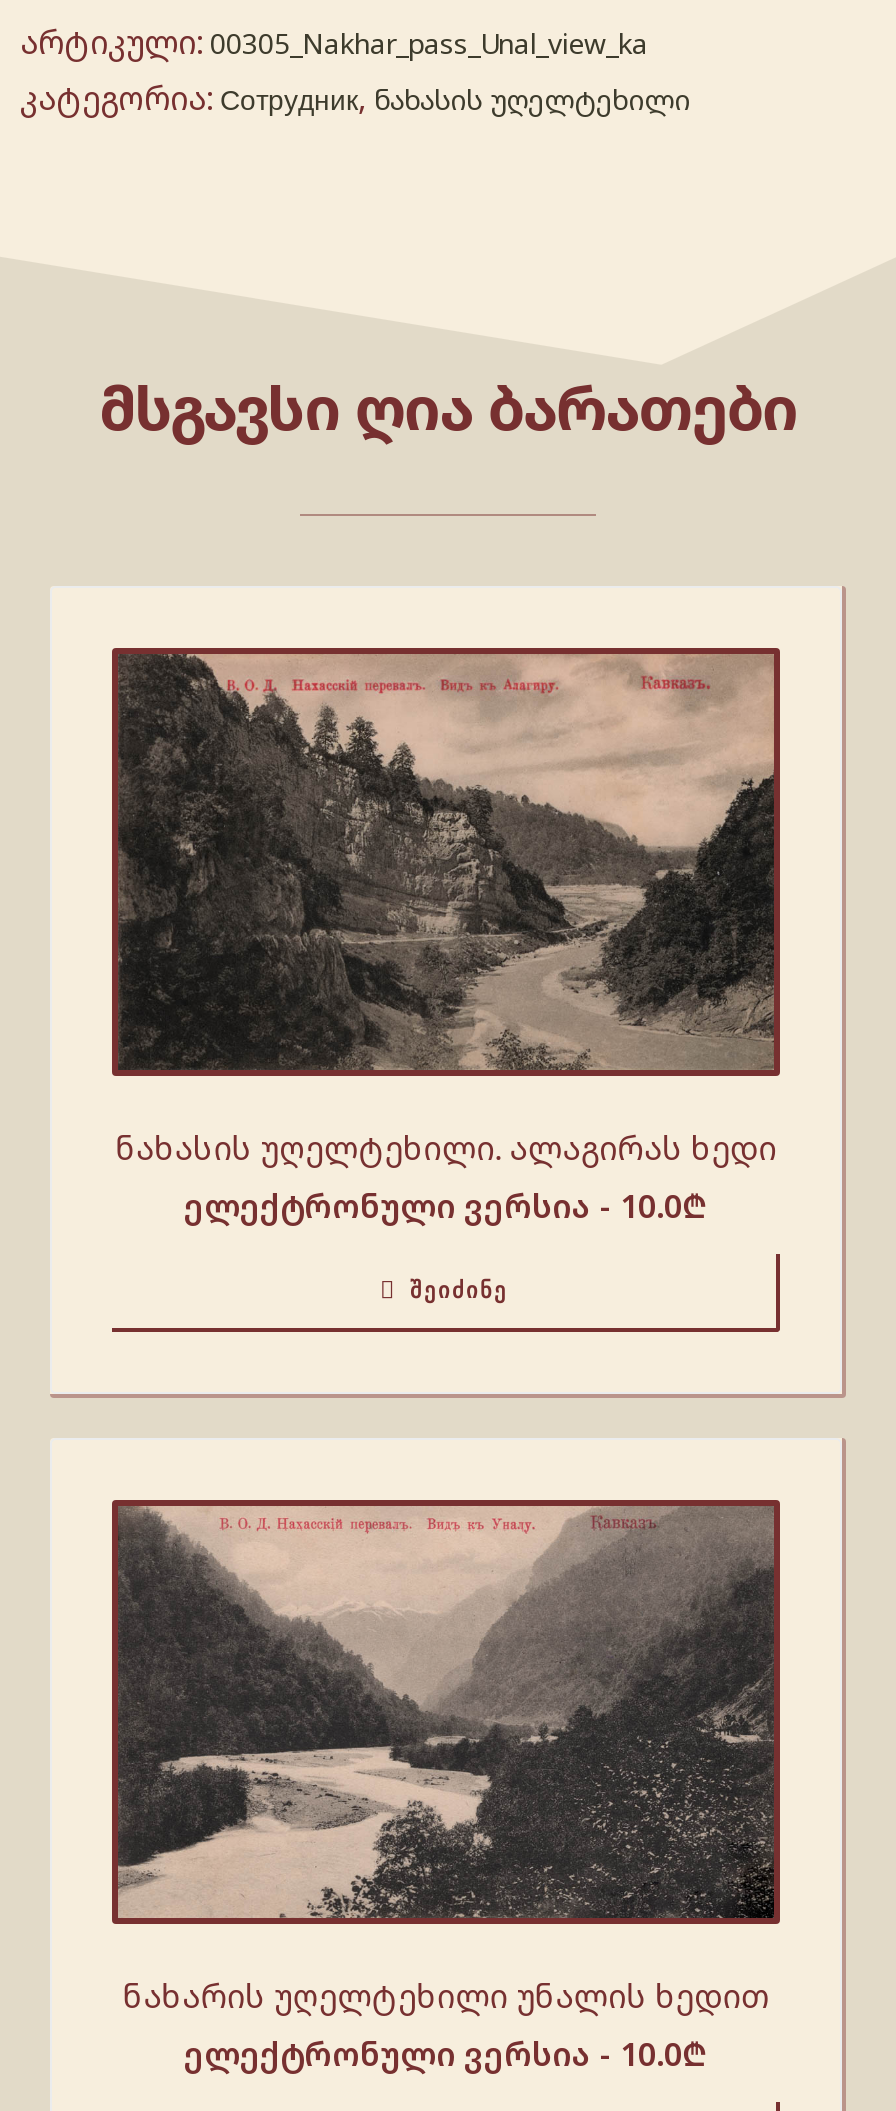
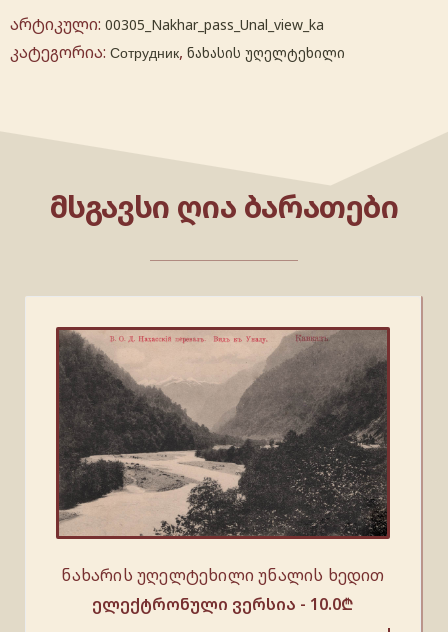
[112,647,780,1303] [image] | ნახასის უღელტეხილი. ალაგირას ხედი | ელექტრონული ვერსია - 10.0₾ | ᲨᲔᲘᲫᲘᲜᲔ -> none

